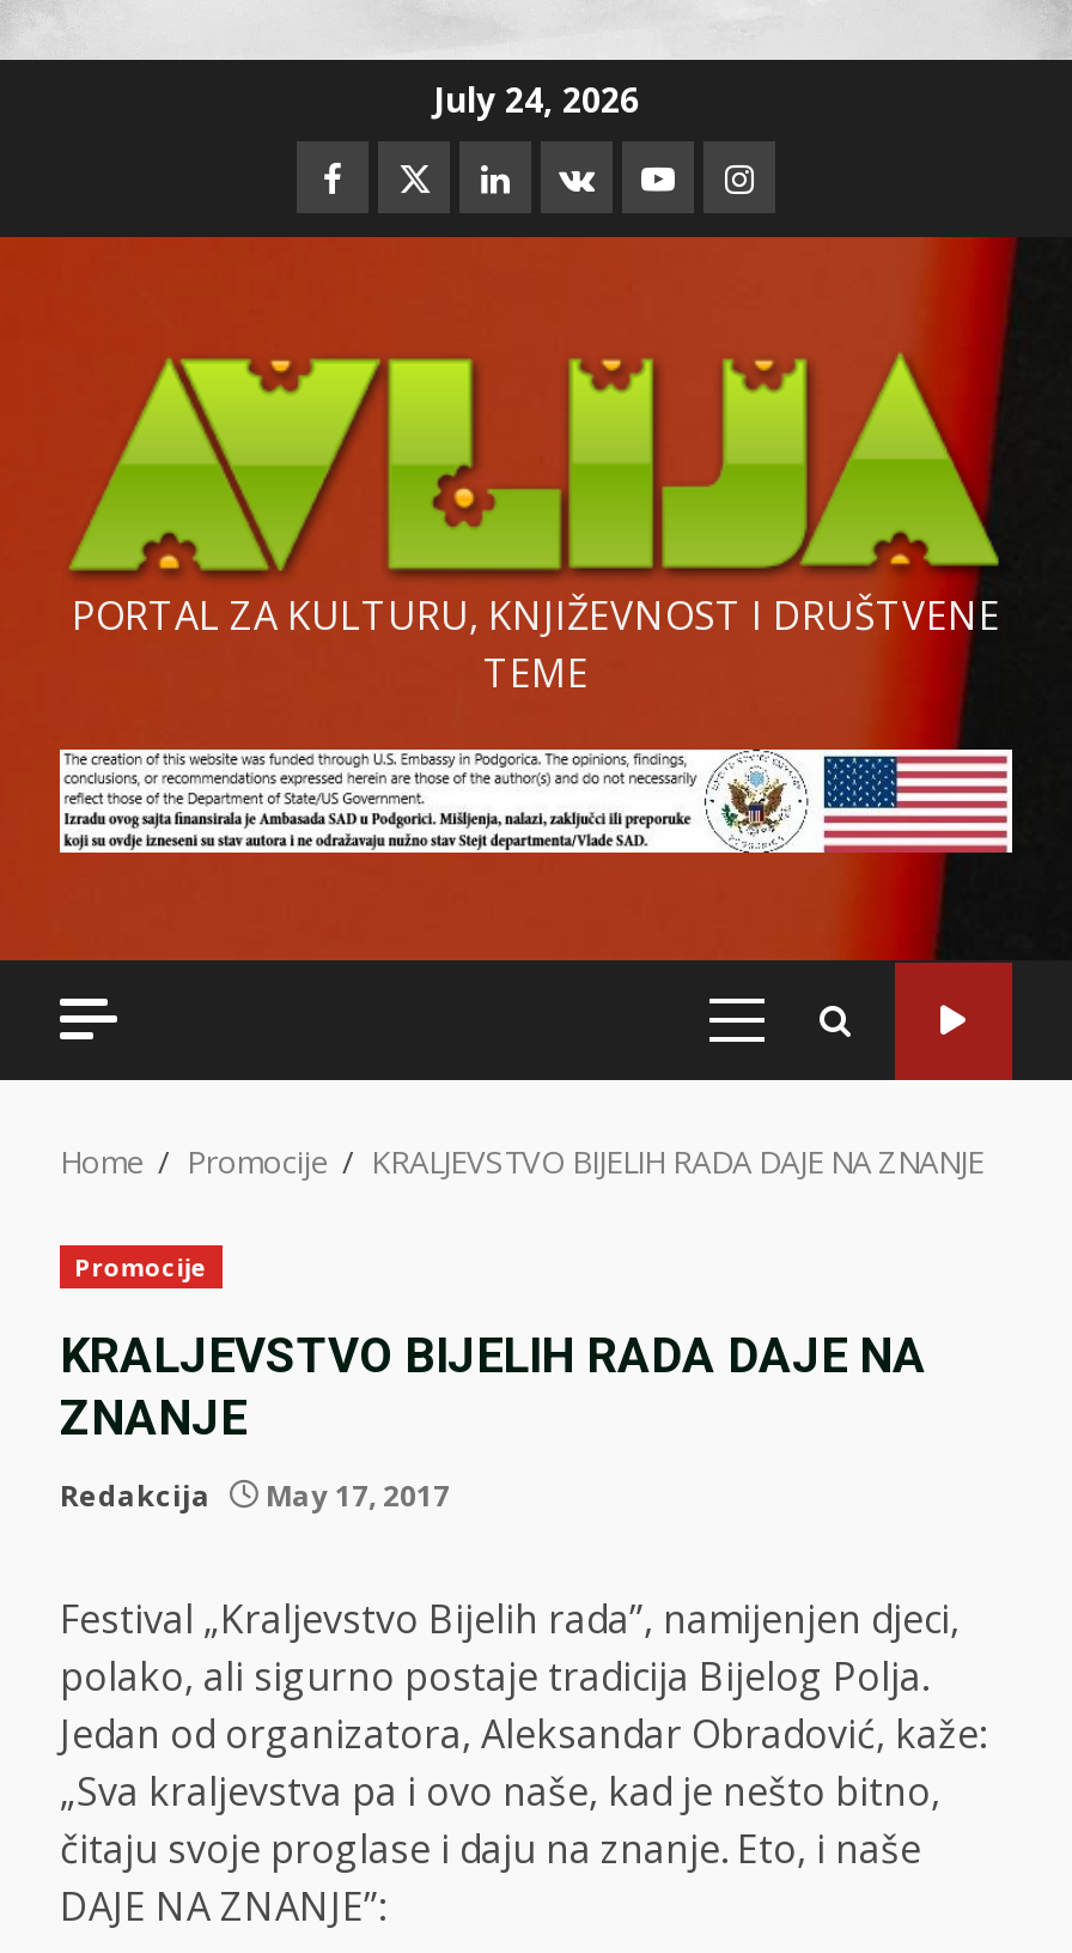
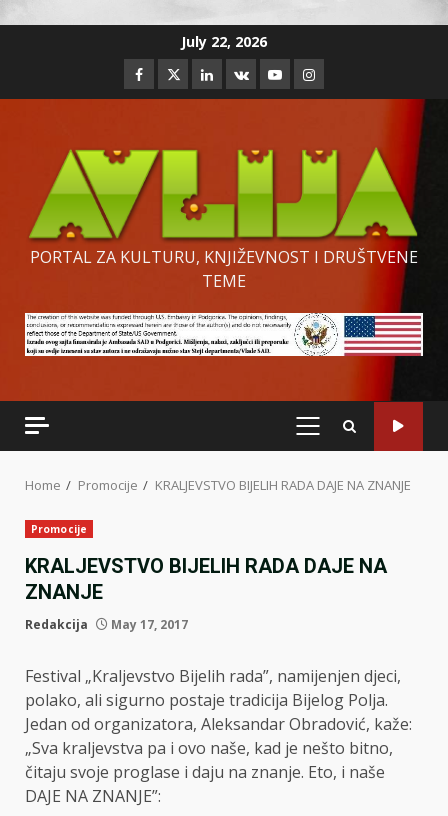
[433,77,639,122] July 24, 2026 -> [181,32,267,51] July 22, 2026

